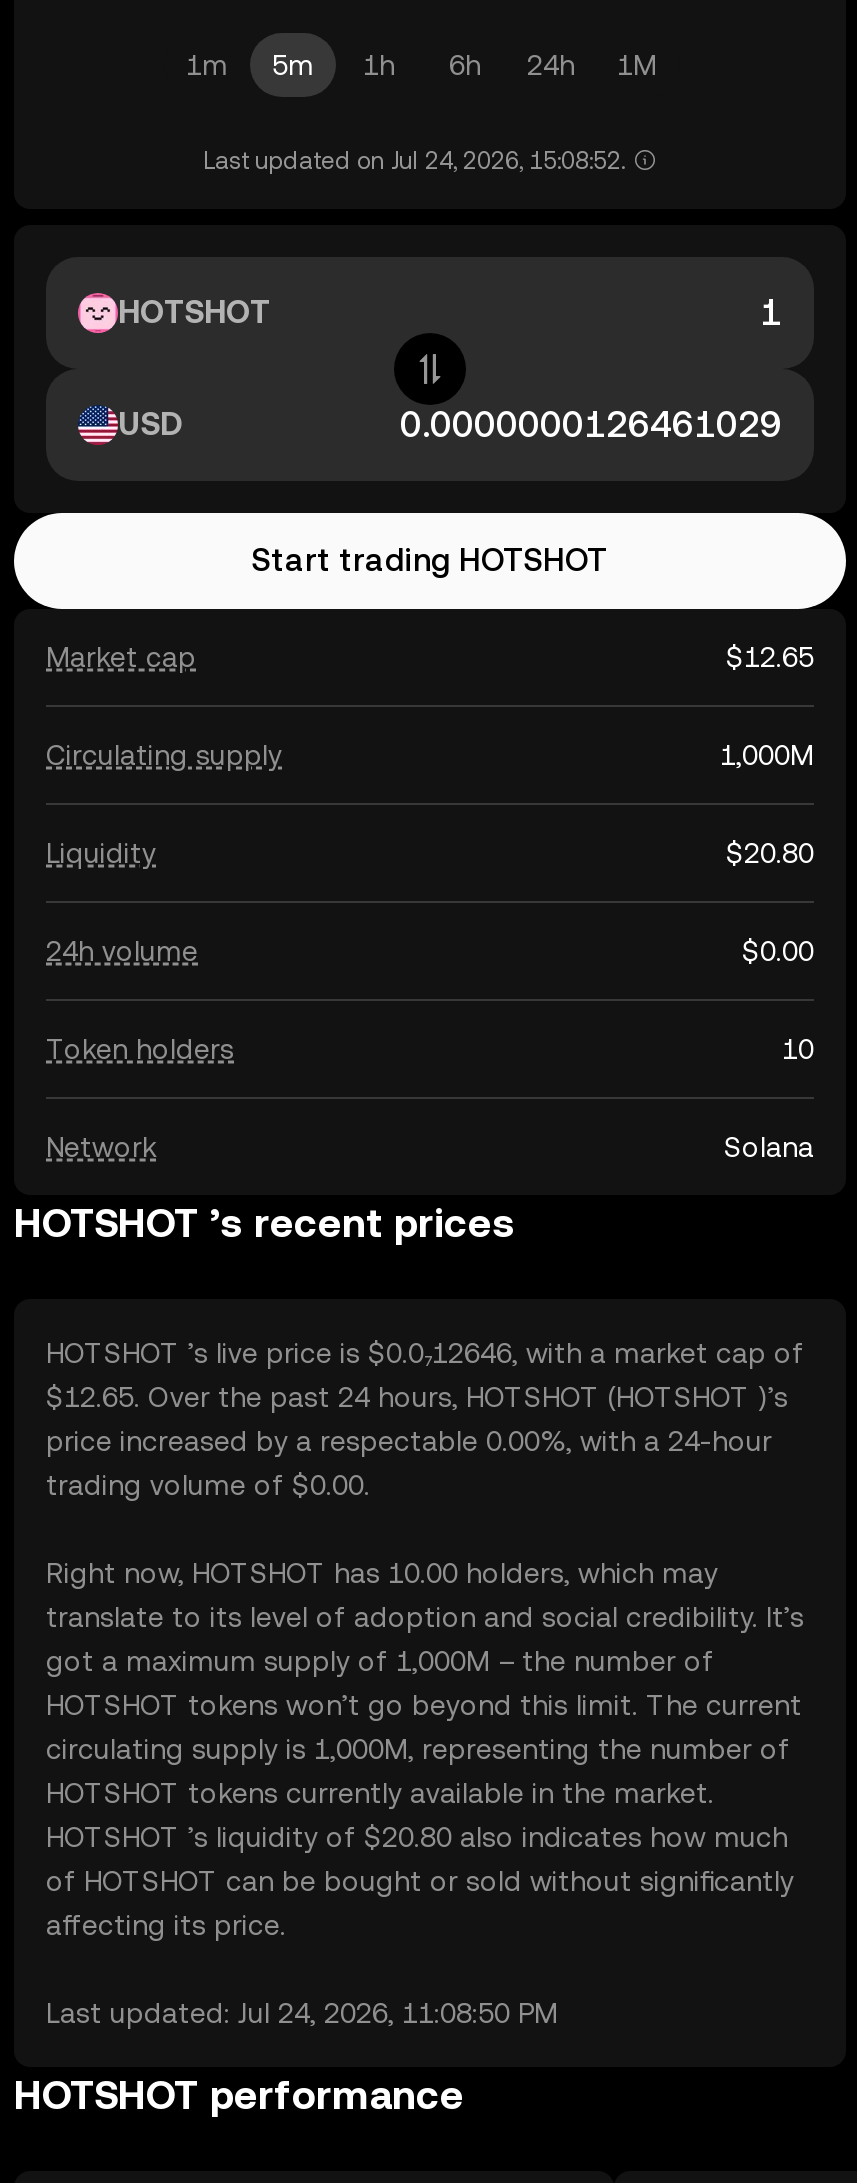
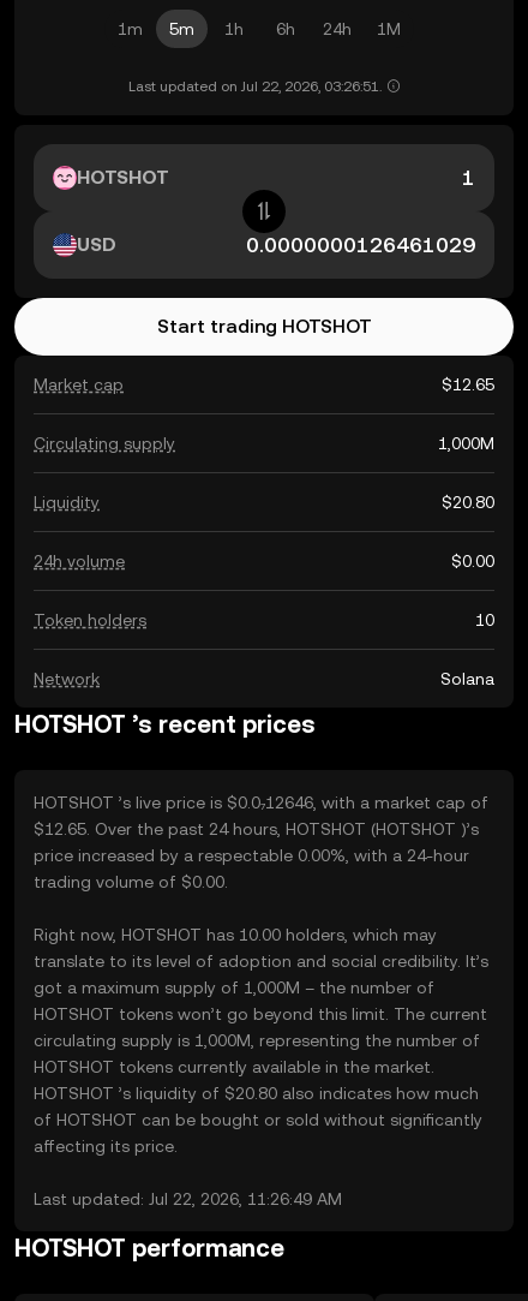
[203,147,625,175] Last updated on Jul 24, 2026, 15:08:52. -> [128,78,381,95] Last updated on Jul 22, 2026, 03:26:51.
[46,1997,558,2029] Last updated: Jul 24, 2026, 11:08:50 PM -> [34,1189,342,1209] Last updated: Jul 22, 2026, 11:26:49 AM

